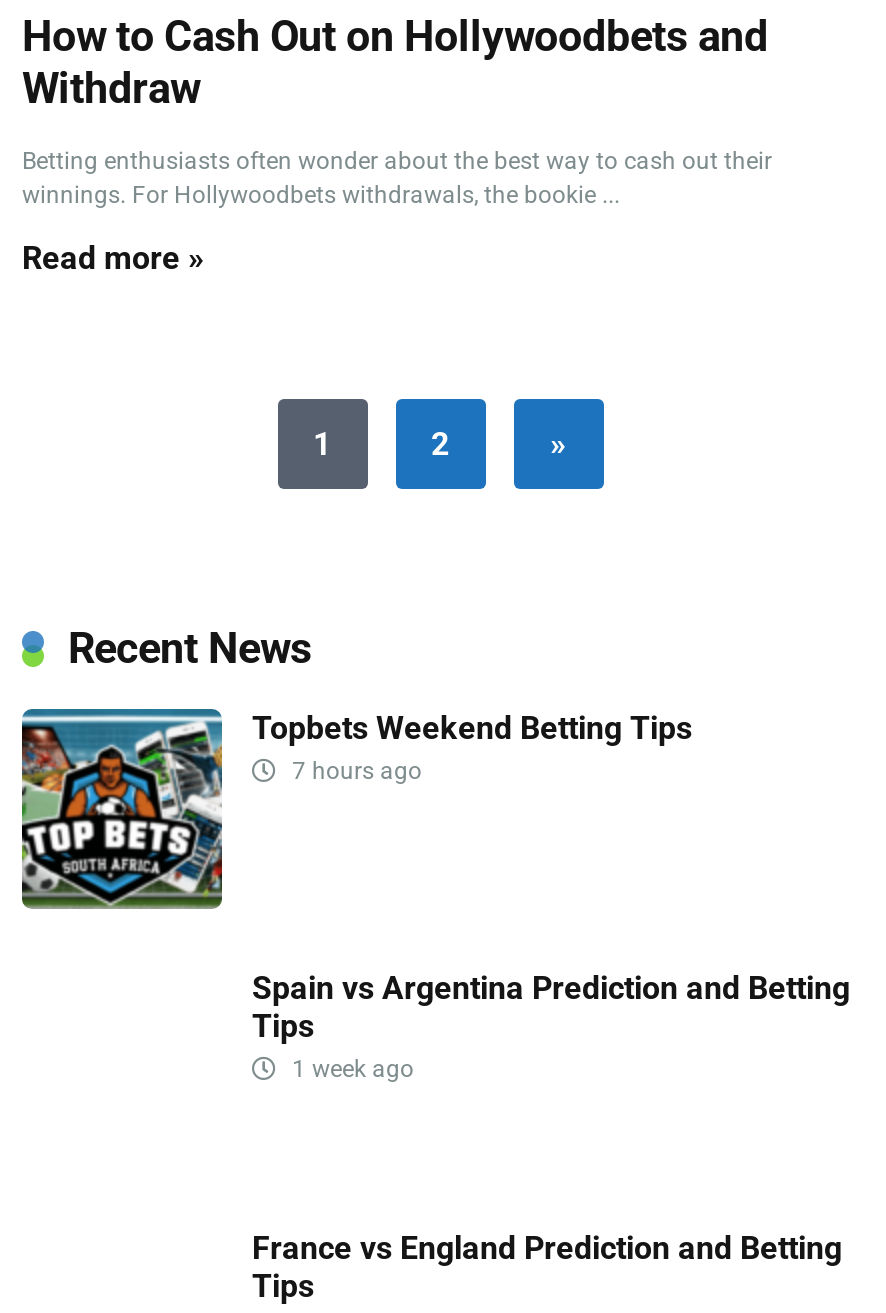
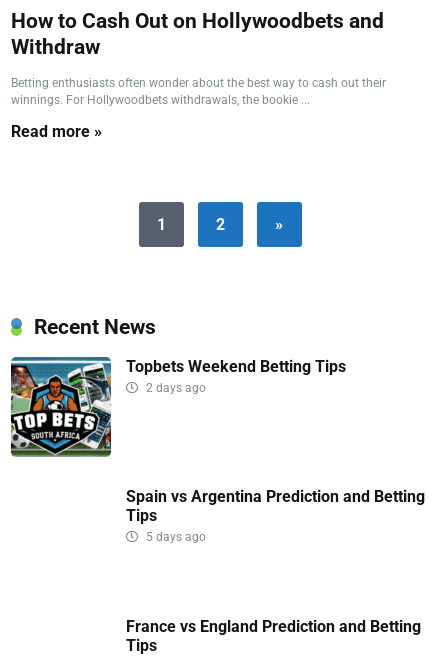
[286,757,422,785] 7 hours ago -> [143,381,206,395] 2 days ago
[286,1055,414,1083] 1 week ago -> [143,530,206,544] 5 days ago

